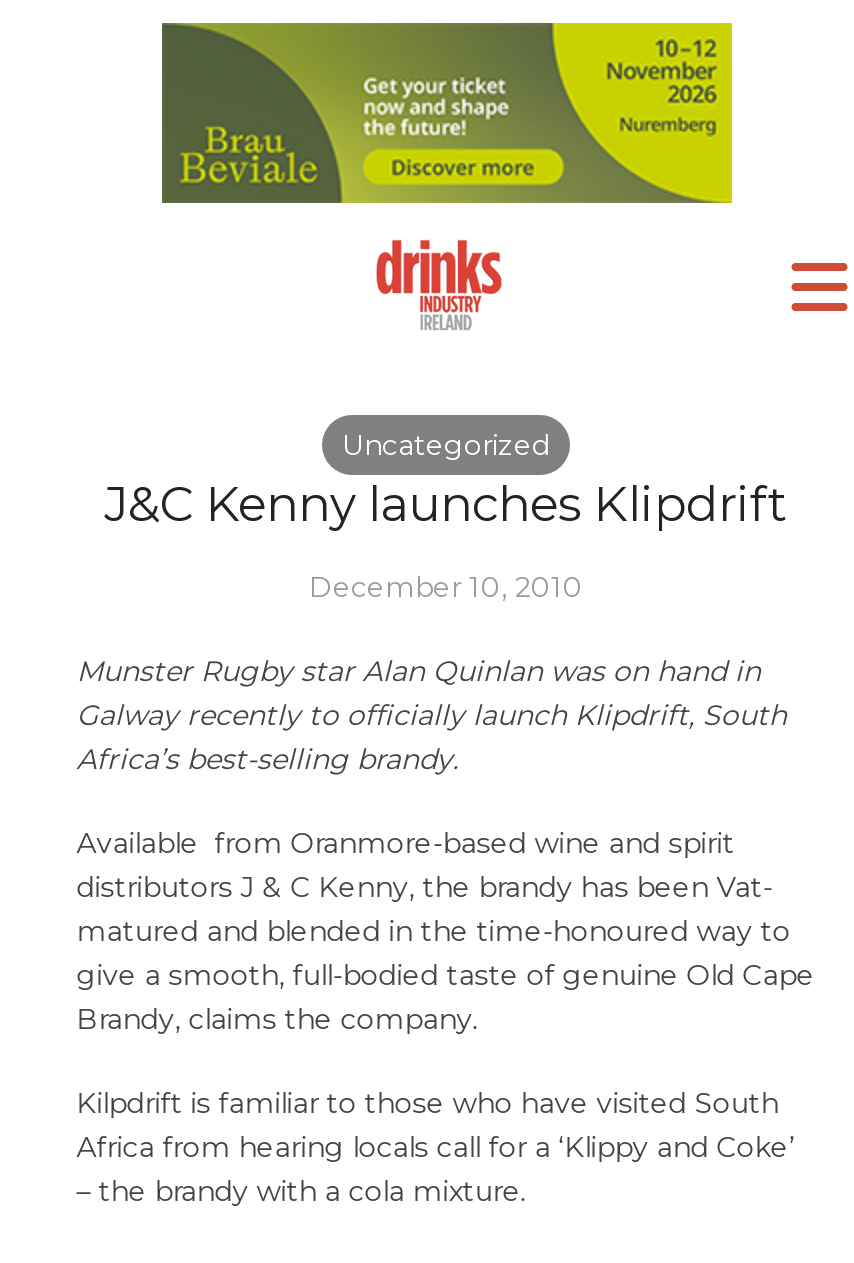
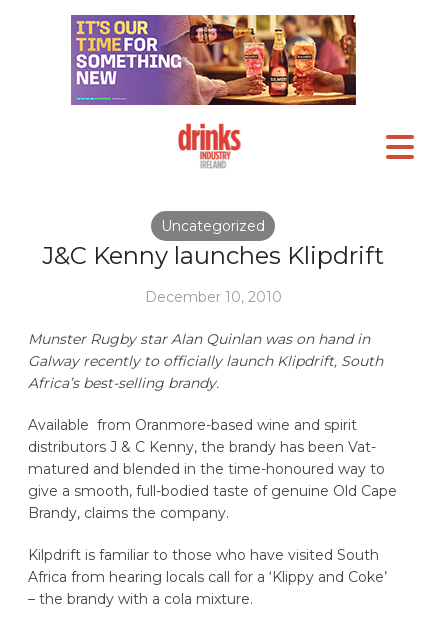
[160,21,734,205] [image] -> [70,14,357,106] [image]

